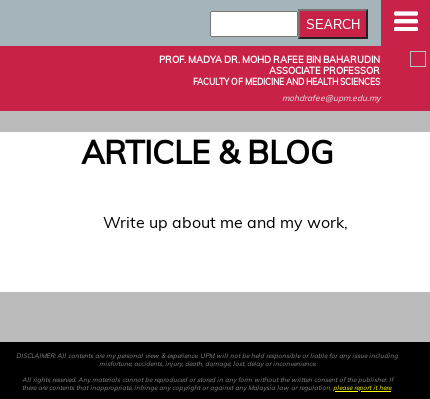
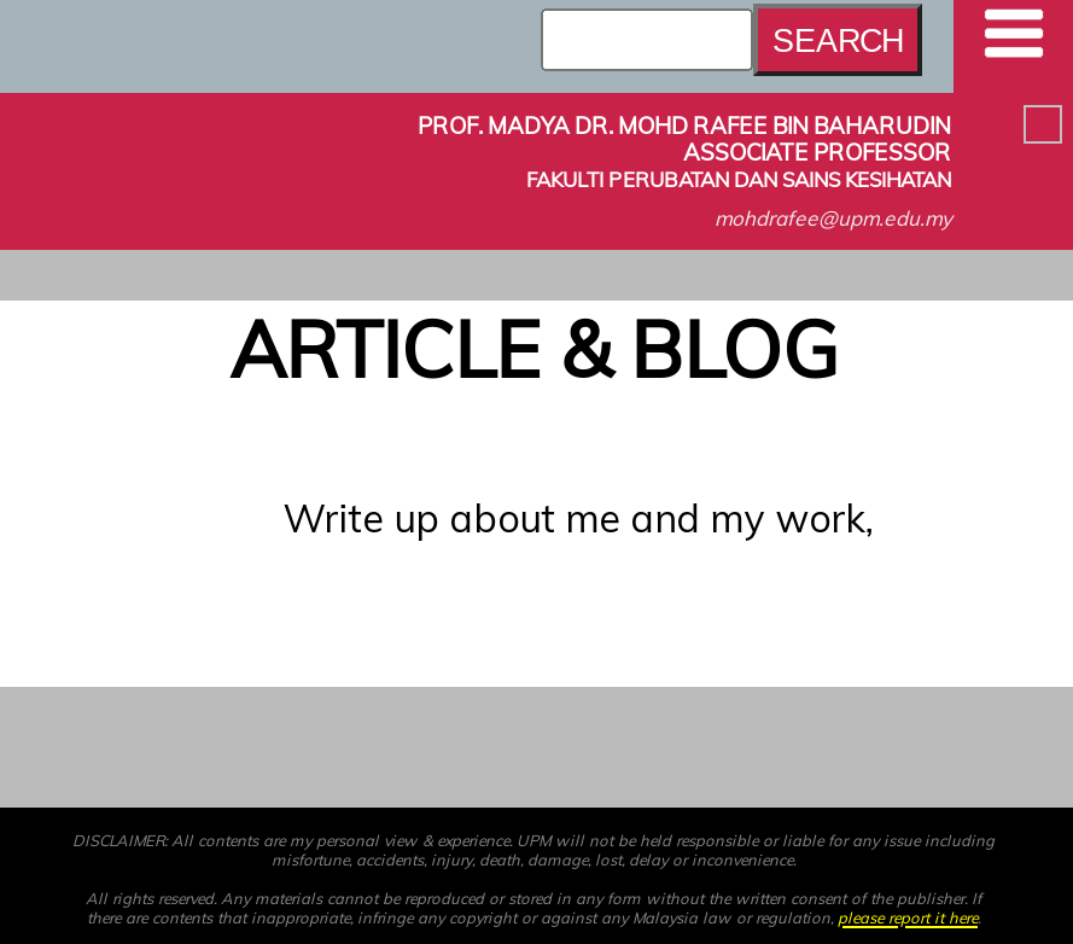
[193,76,380,87] FACULTY OF MEDICINE AND HEALTH SCIENCES -> [526,165,951,192] FAKULTI PERUBATAN DAN SAINS KESIHATAN

